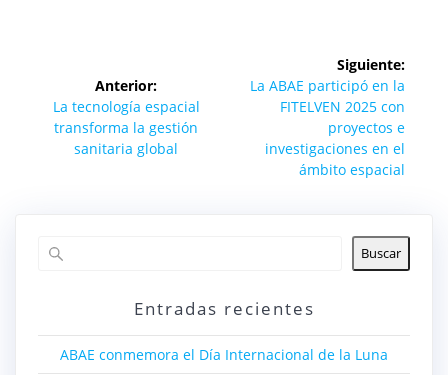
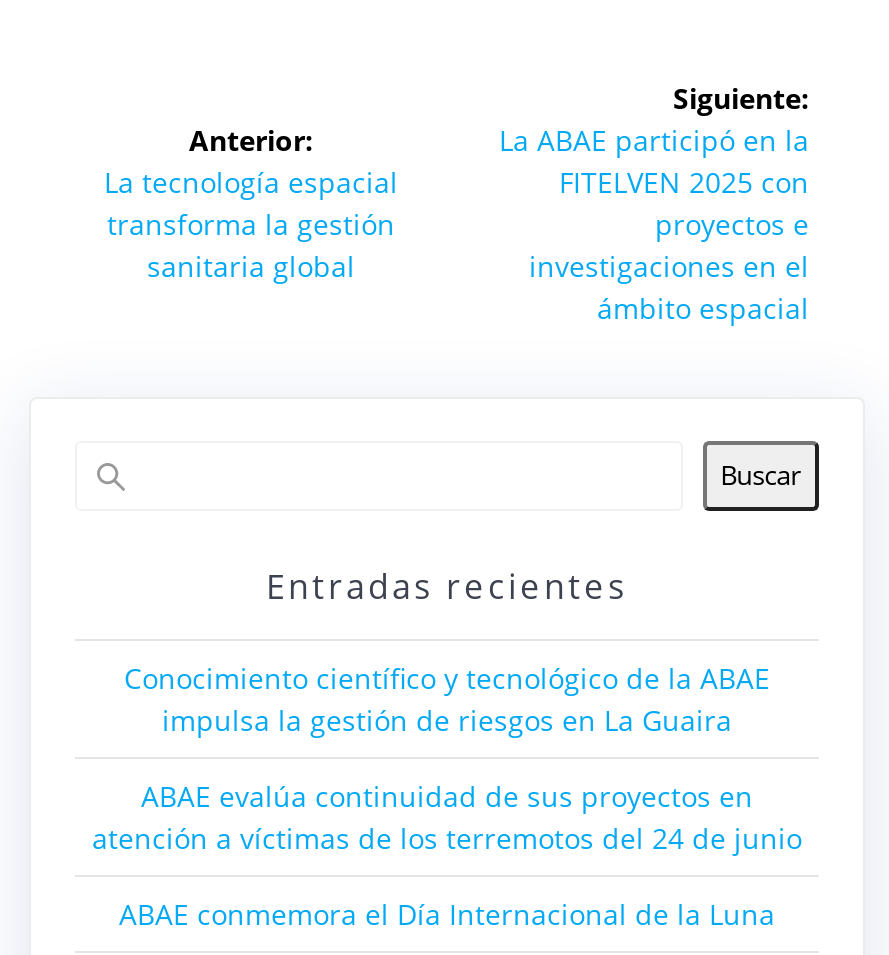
none -> [92,659,802,857] Conocimiento científico y tecnológico de la ABAE | impulsa la gestión de riesgos en La Guaira | ABAE evalúa continuidad de sus proyectos en | atención a víctimas de los terremotos del 24 de junio

